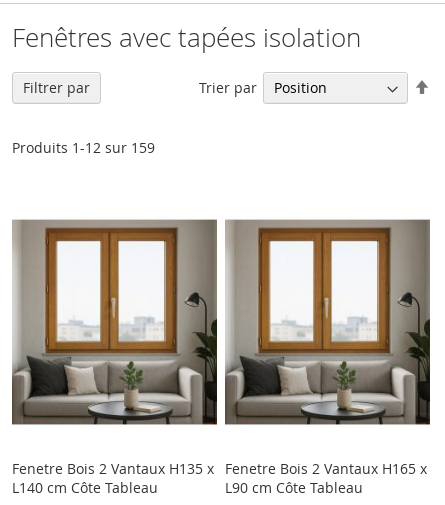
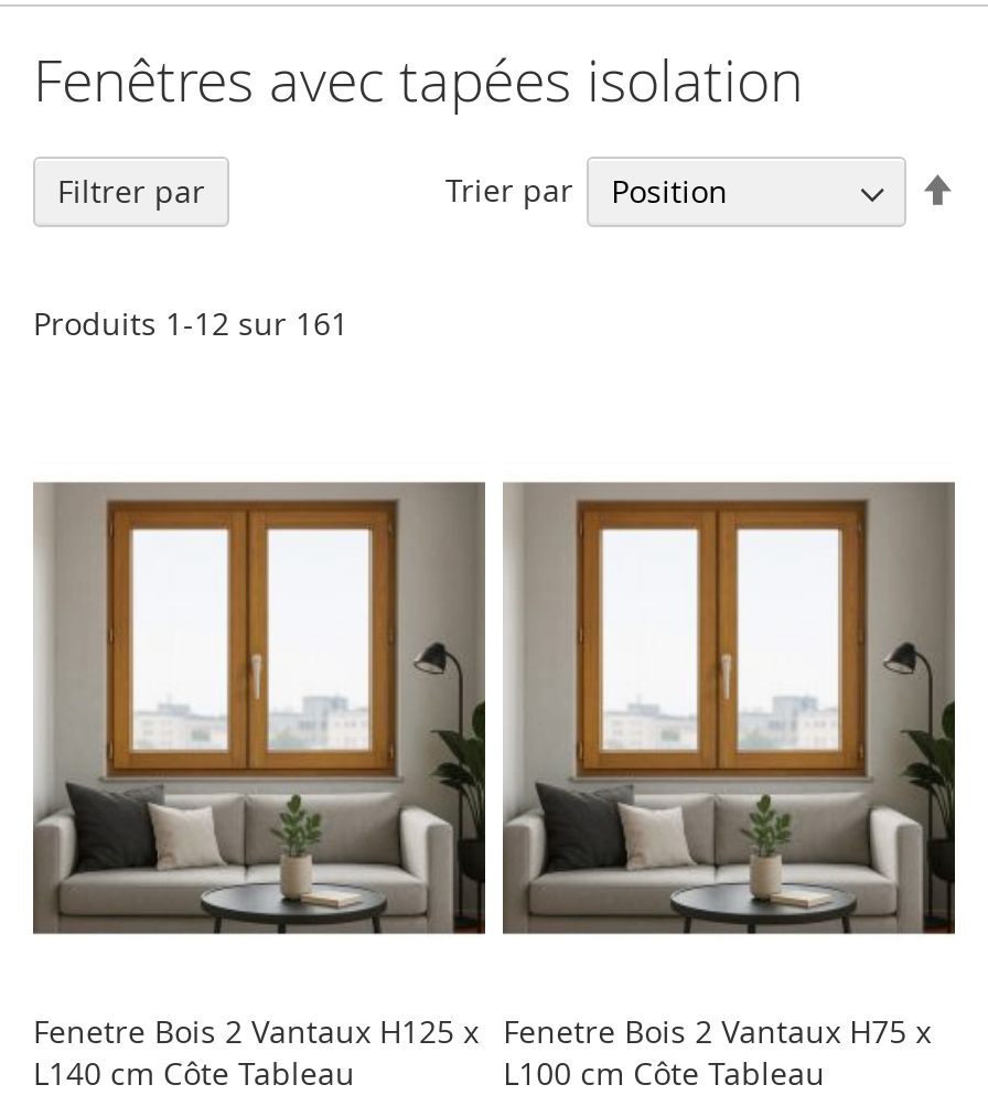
[12,138,155,157] Produits 1 -12 sur 159 -> [33,302,348,344] Produits 1 -12 sur 161
[12,459,214,478] Fenetre Bois 2 Vantaux H135 x -> [33,1010,479,1052] Fenetre Bois 2 Vantaux H125 x
[225,459,427,478] Fenetre Bois 2 Vantaux H165 x -> [503,1010,931,1052] Fenetre Bois 2 Vantaux H75 x
[225,478,363,497] L90 cm Côte Tableau -> [503,1052,825,1094] L100 cm Côte Tableau

